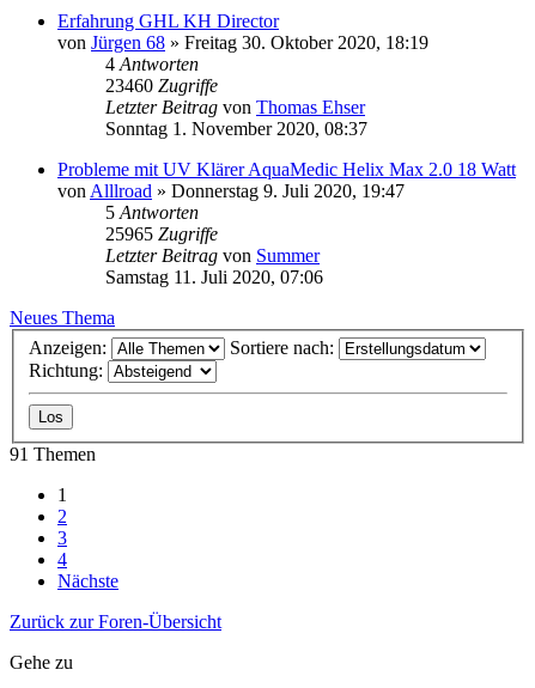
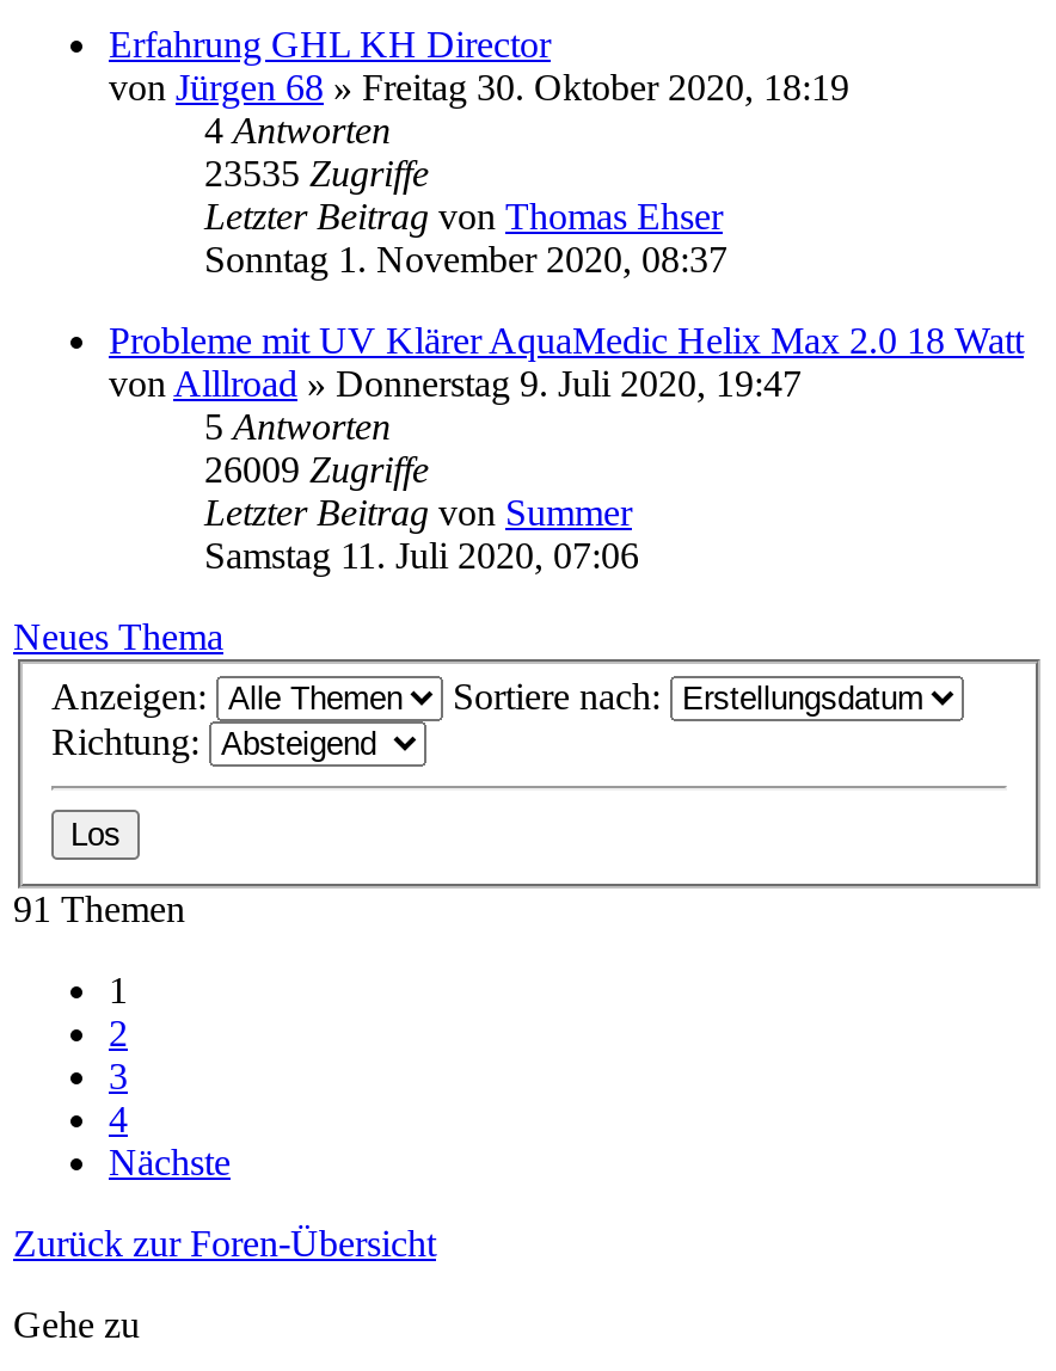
[105,75,218,96] 23460 Zugriffe -> [204,153,429,193] 23535 Zugriffe
[105,224,218,244] 25965 Zugriffe -> [204,449,429,489] 26009 Zugriffe

